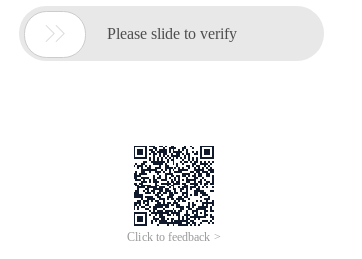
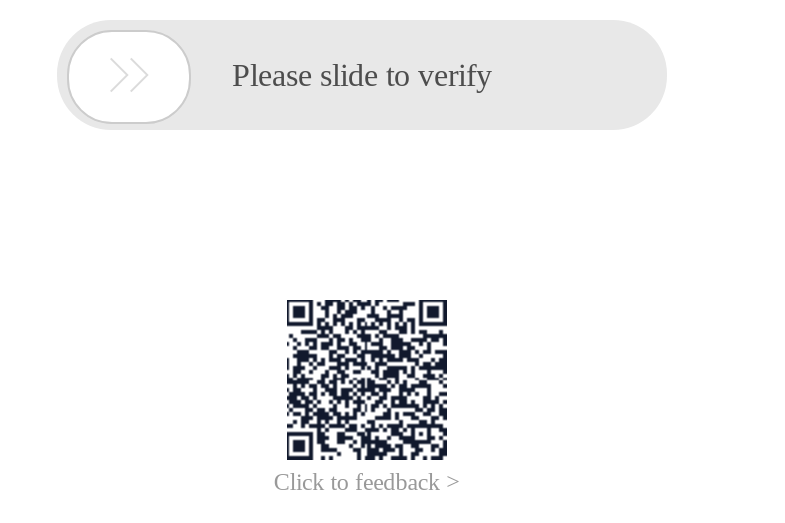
[133,145,214,227] [image] -> [287,298,449,462] [image]

